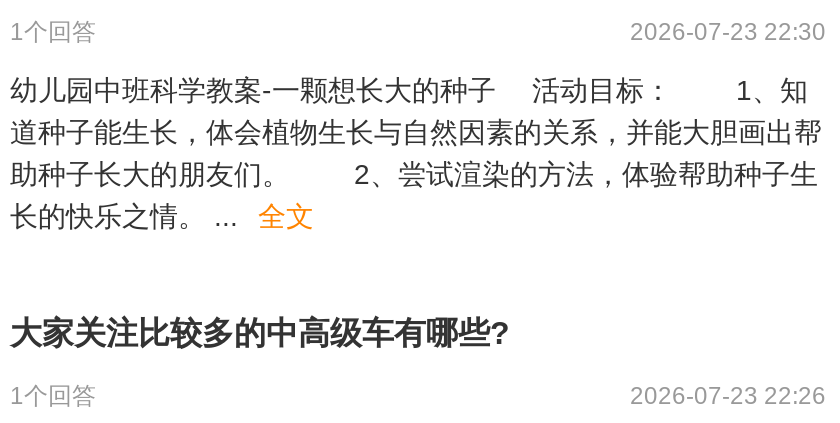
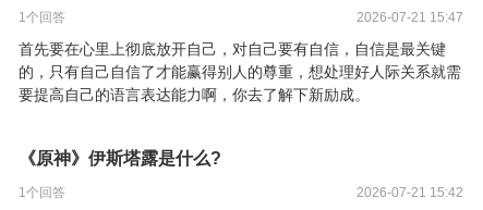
[630,18,826,46] 2026-07-23 22:30 -> [357,10,463,25] 2026-07-21 15:47
[10,74,822,232] 幼儿园中班科学教案-一颗想长大的种子 活动目标： 1、知 | 道种子能生长，体会植物生长与自然因素的关系，并能大胆画出帮 | 助种子长大的朋友们。 2、尝试渲染的方法，体验帮助种子生 | 长的快乐之情。... | 全文 -> [19,40,461,103] 首先要在心里上彻底放开自己，对自己要有自信，自信是最关键 | 的，只有自己自信了才能赢得别人的尊重，想处理好人际关系就需 | 要提高自己的语言表达能力啊，你去了解下新励成。
[10,316,510,350] 大家关注比较多的中高级车有哪些? -> [19,149,221,168] 《原神》伊斯塔露是什么?
[630,382,826,410] 2026-07-23 22:26 -> [357,185,463,200] 2026-07-21 15:42

